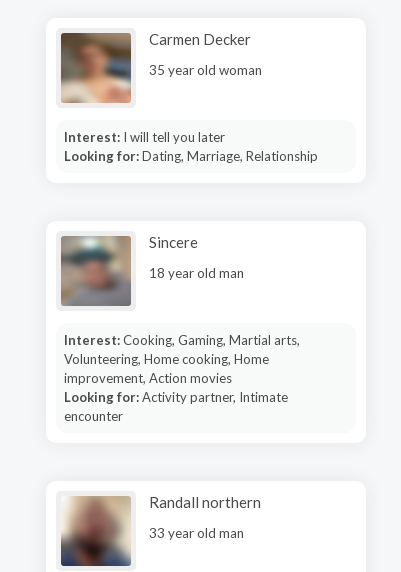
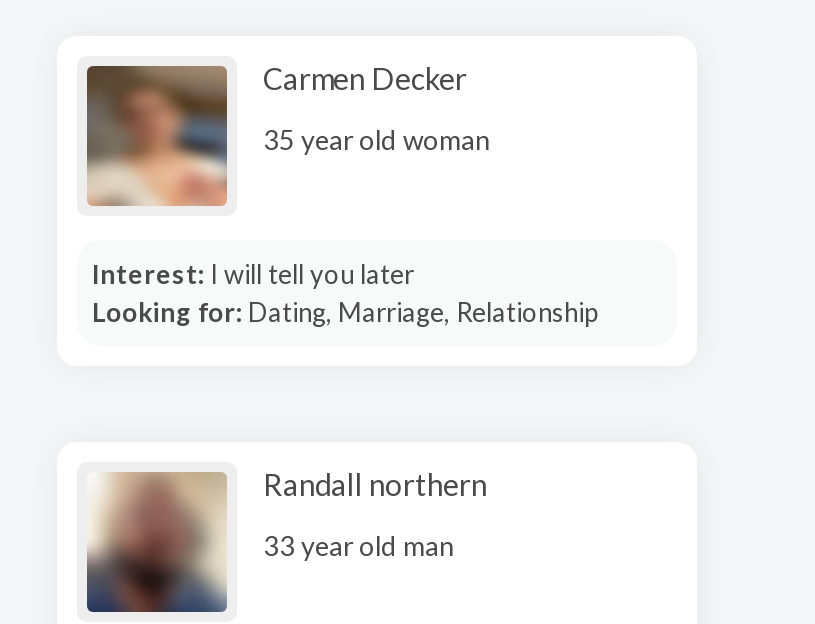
[60,232,244,307] [image] | Sincere | 18 year old man -> none
[63,331,299,423] Interest: Cooking, Gaming, Martial arts, | Volunteering, Home cooking, Home | improvement, Action movies | Looking for: Activity partner, Intimate | encounter -> none

